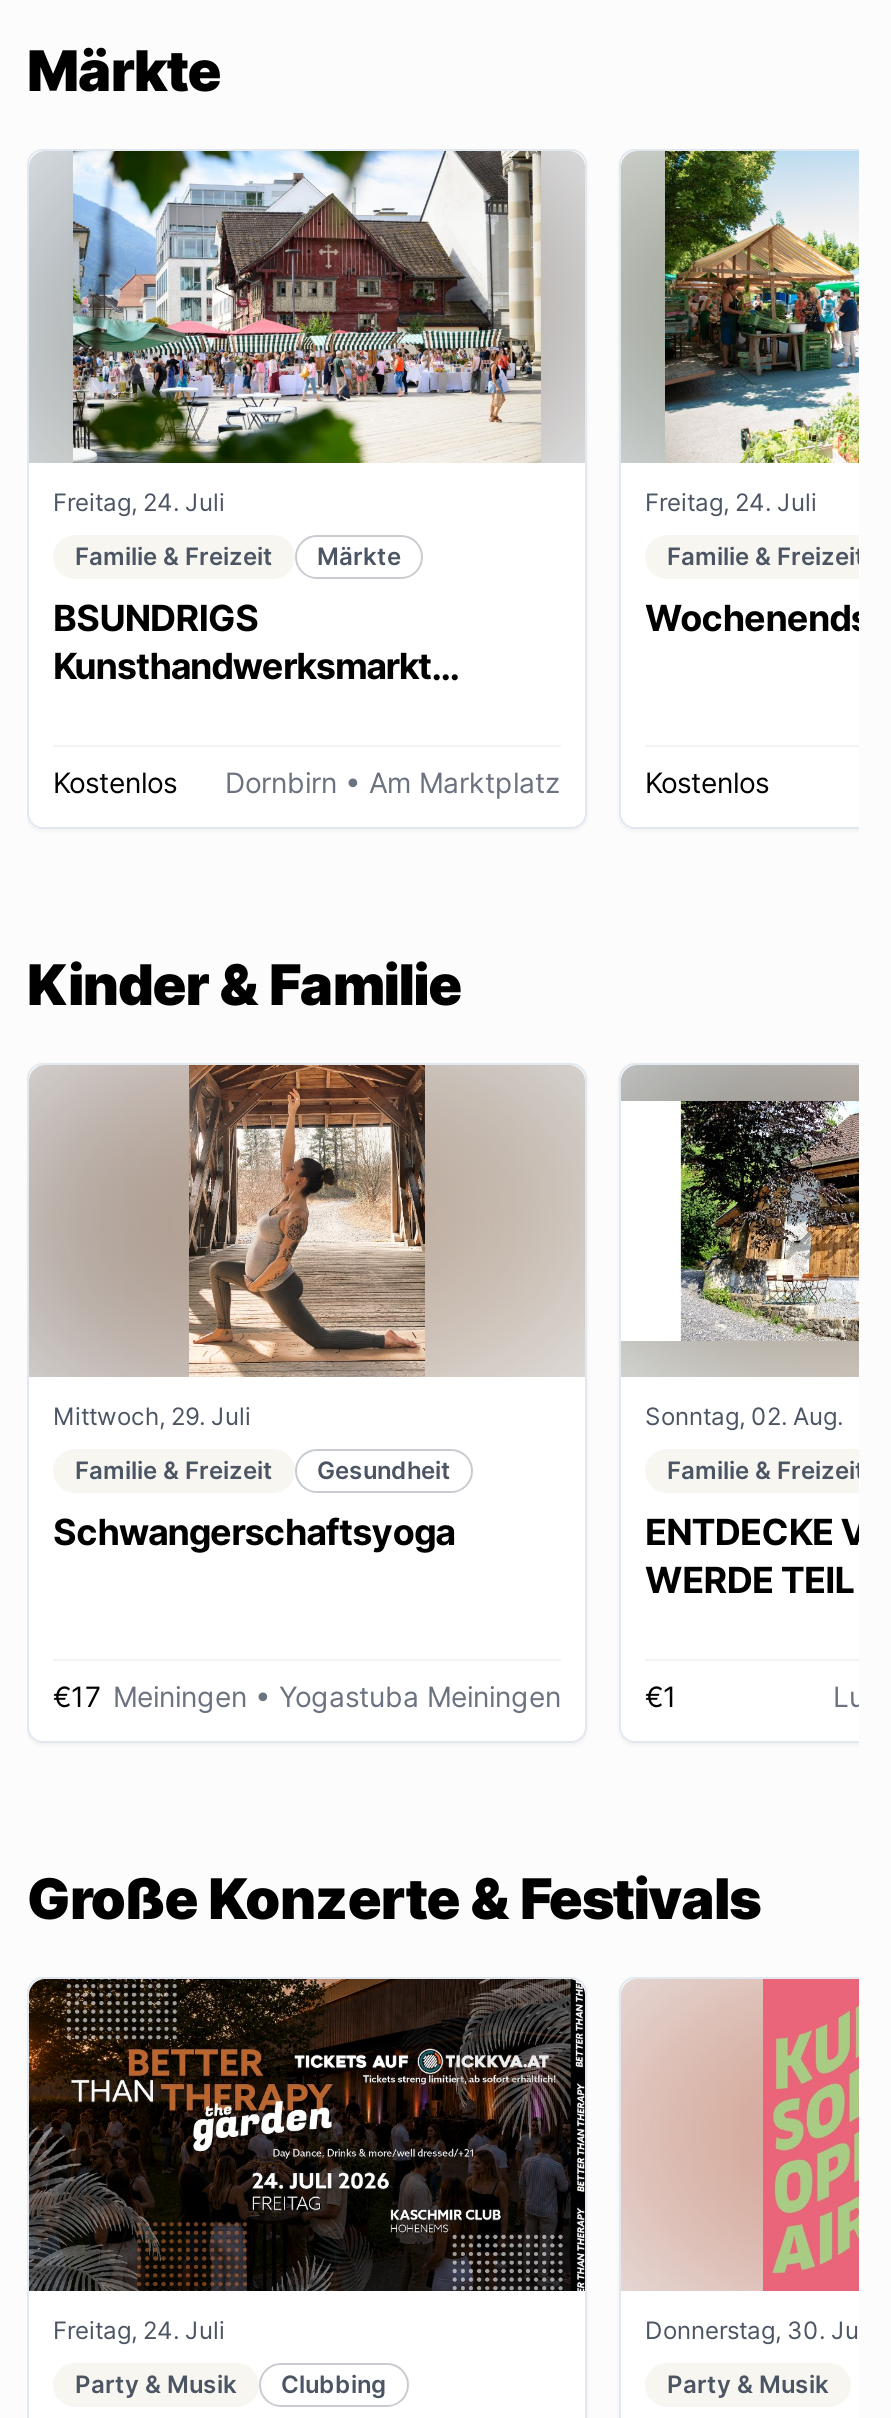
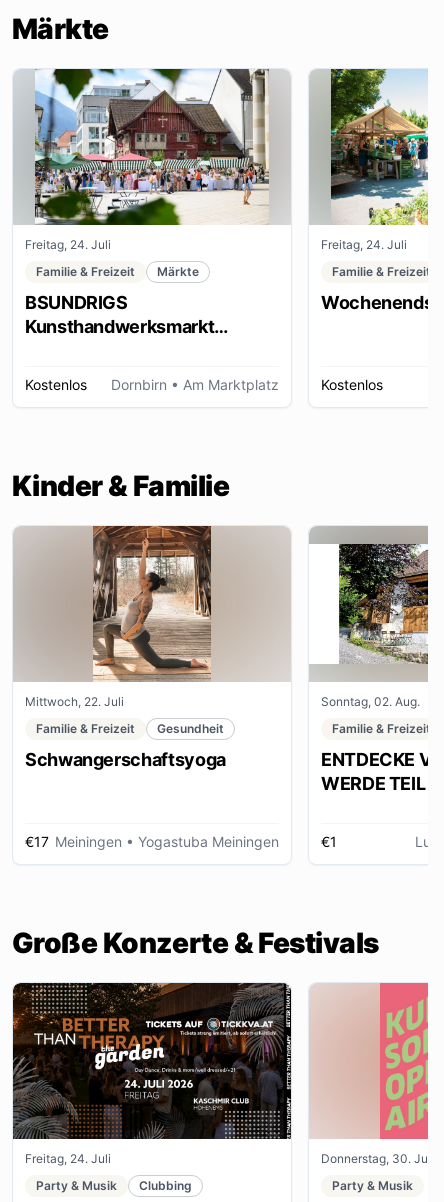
[53,1402,251,1432] Mittwoch, 29. Juli -> [25,694,124,709] Mittwoch, 22. Juli

